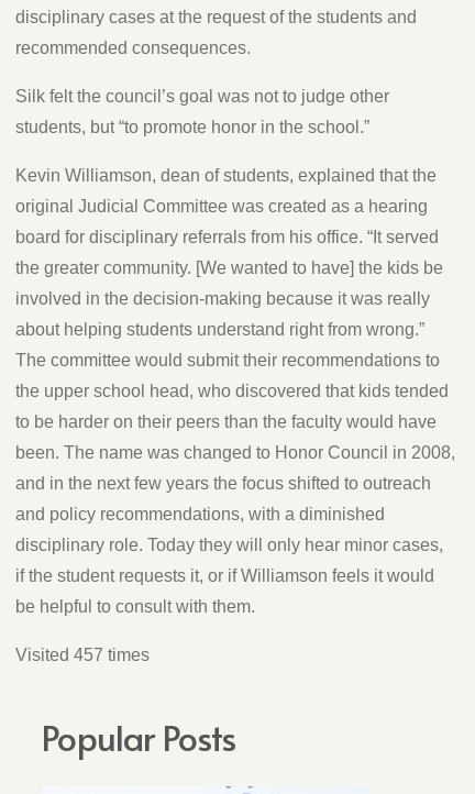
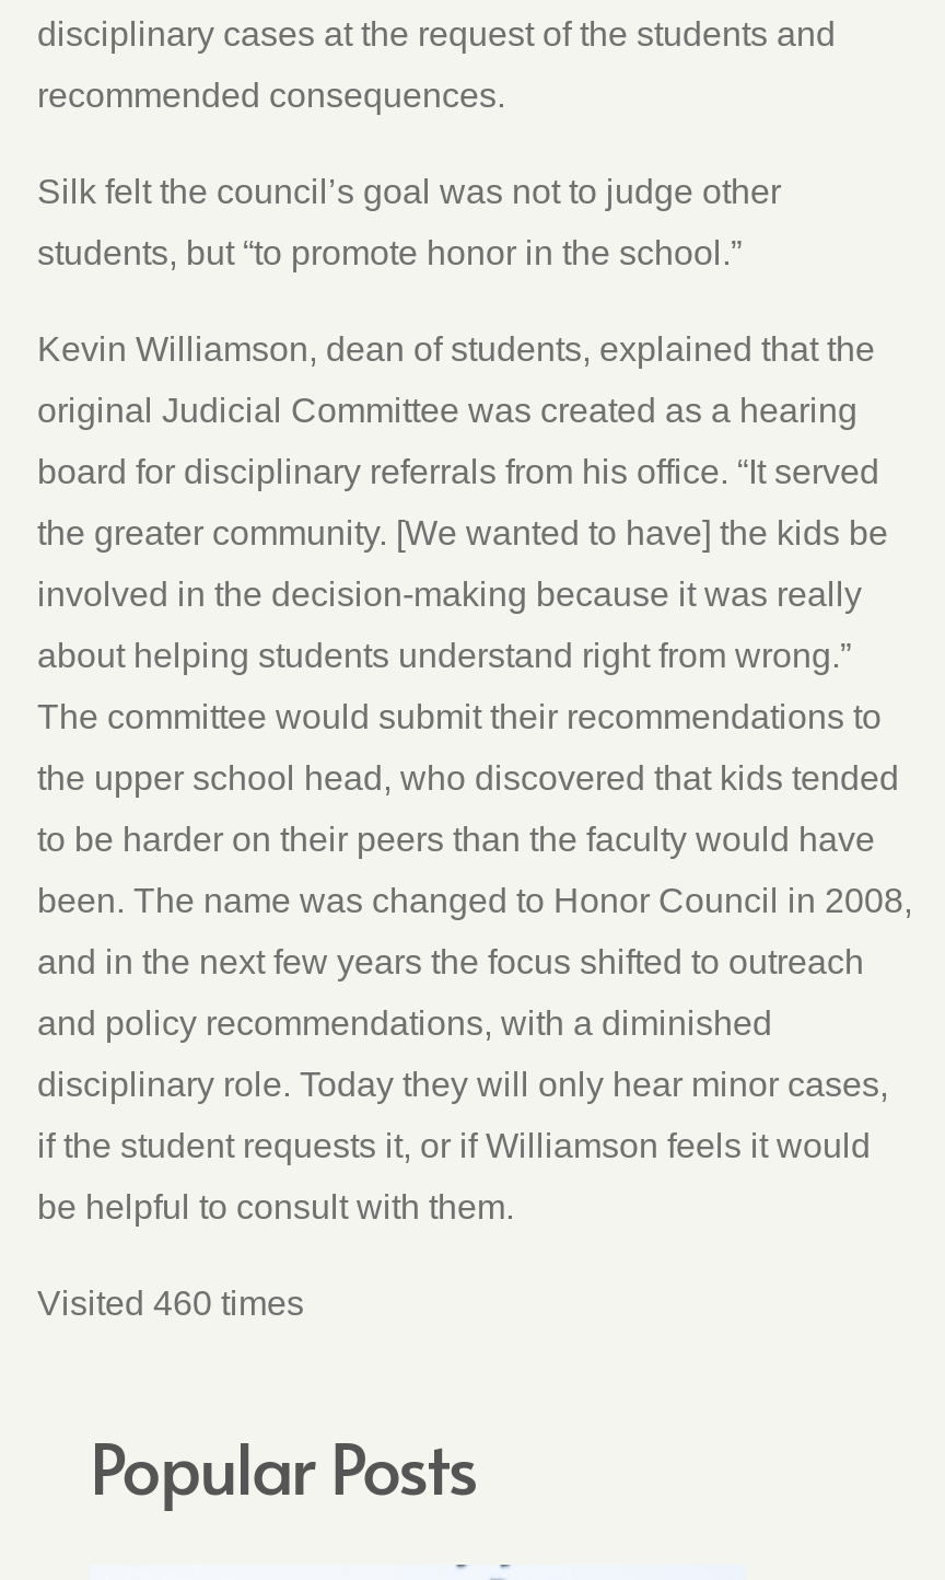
[15,646,150,664] Visited 457 times -> [37,1285,304,1322] Visited 460 times

